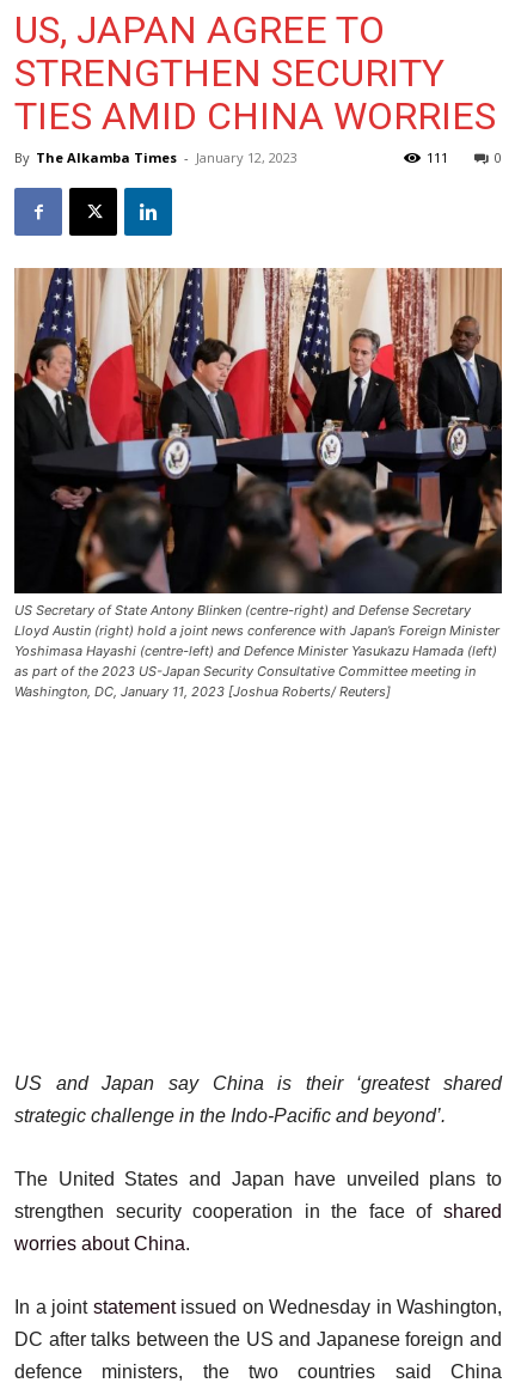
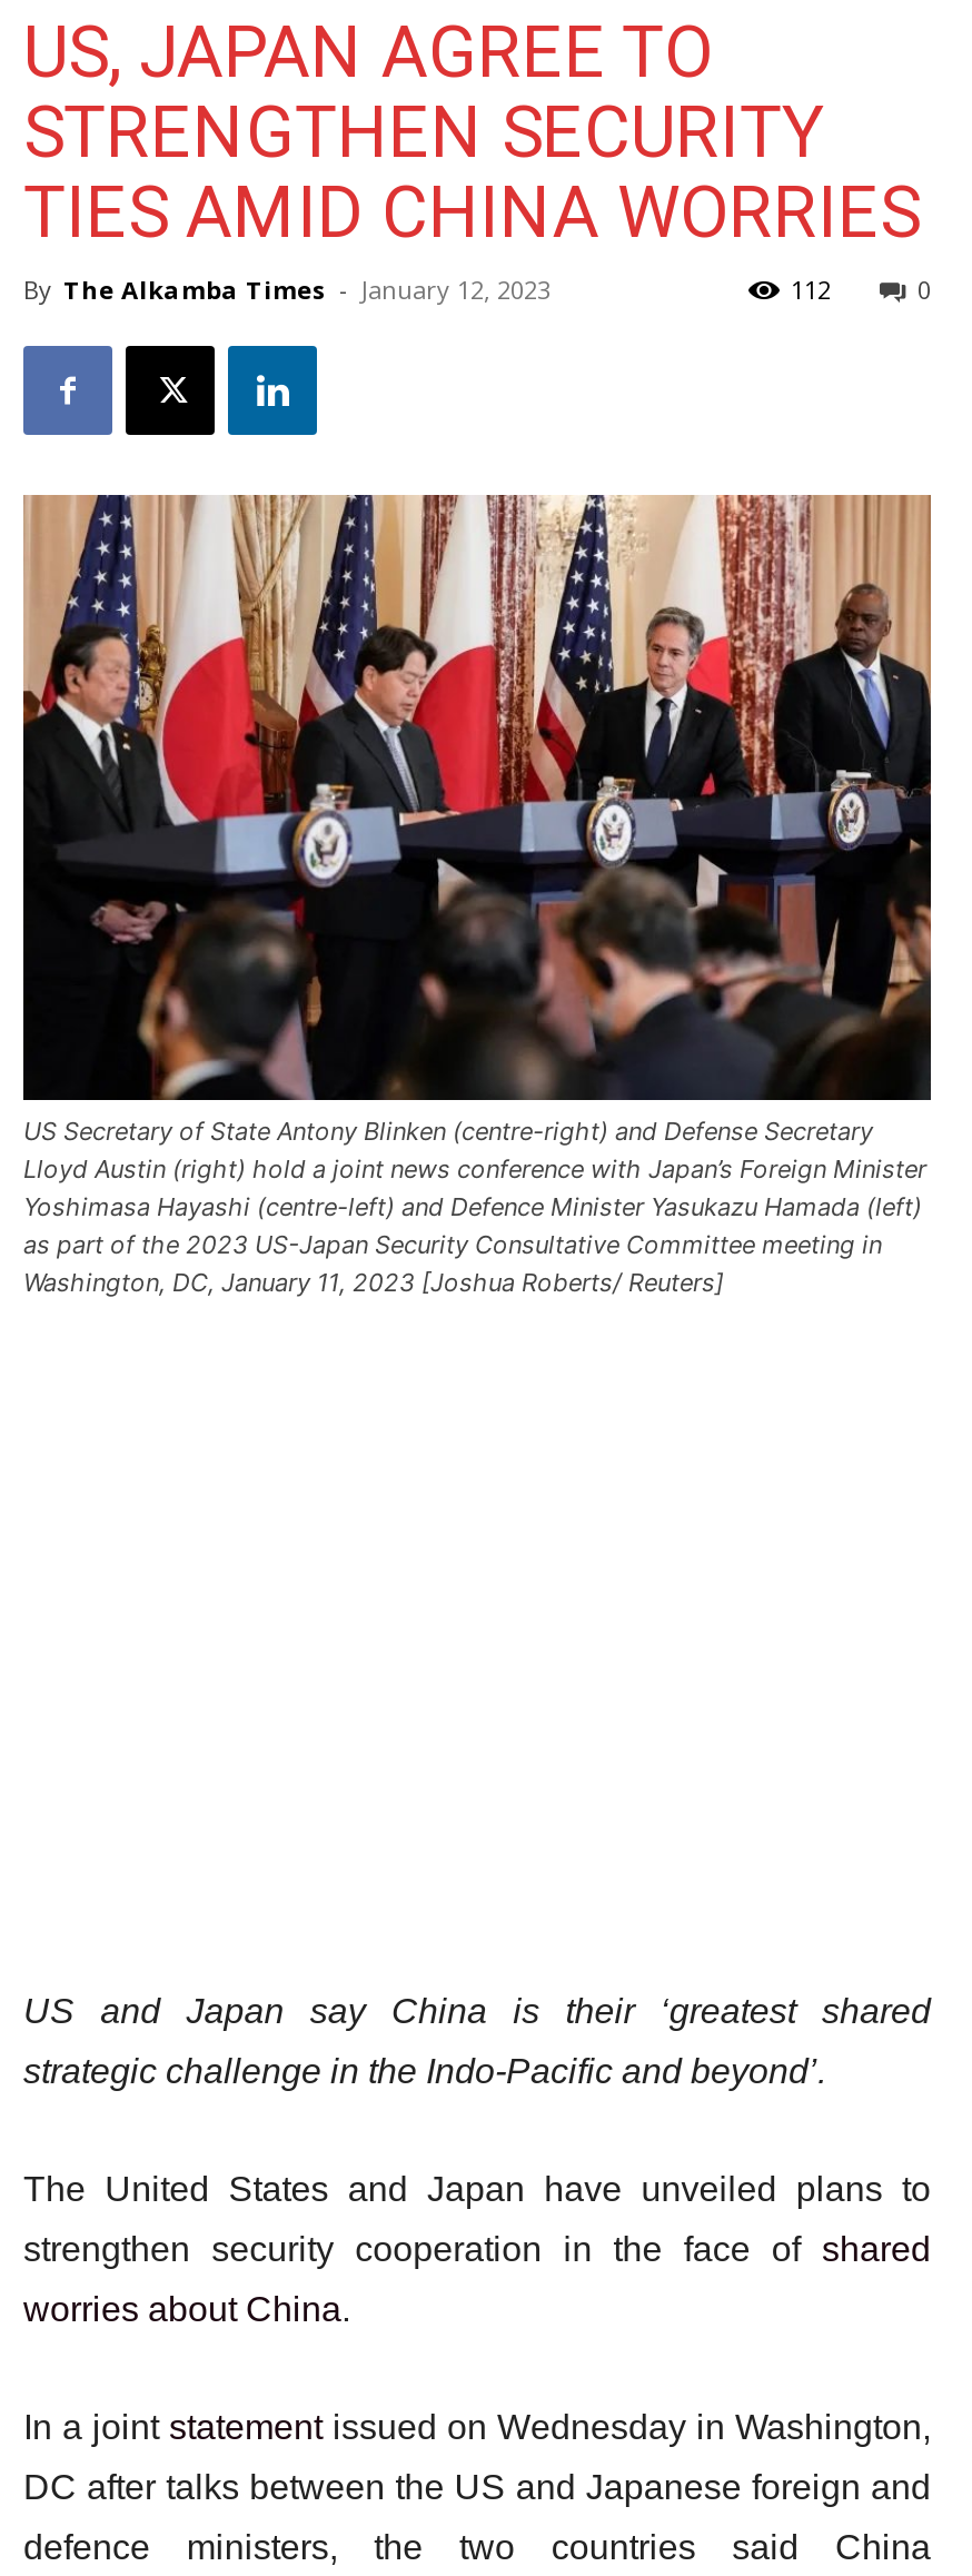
[427,148,448,166] 111 -> [791,273,831,306] 112

